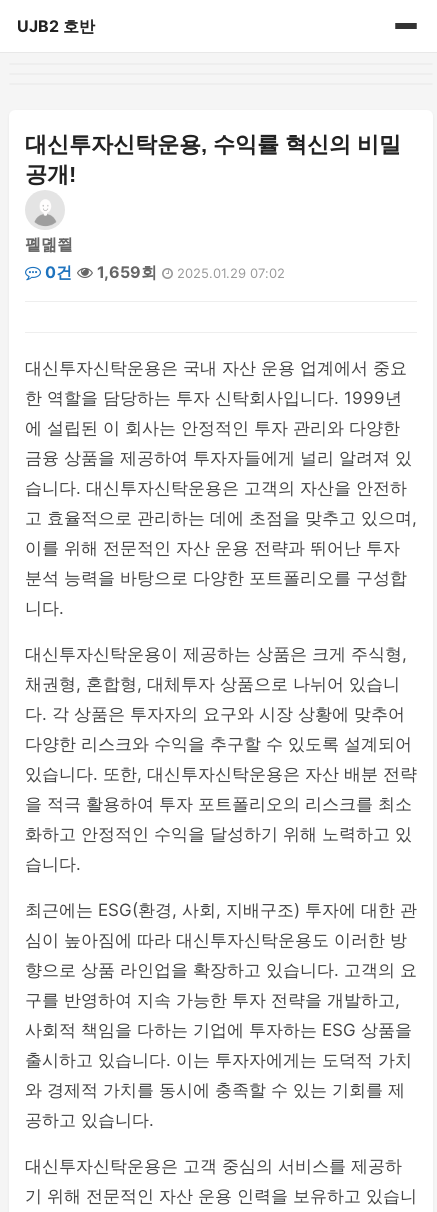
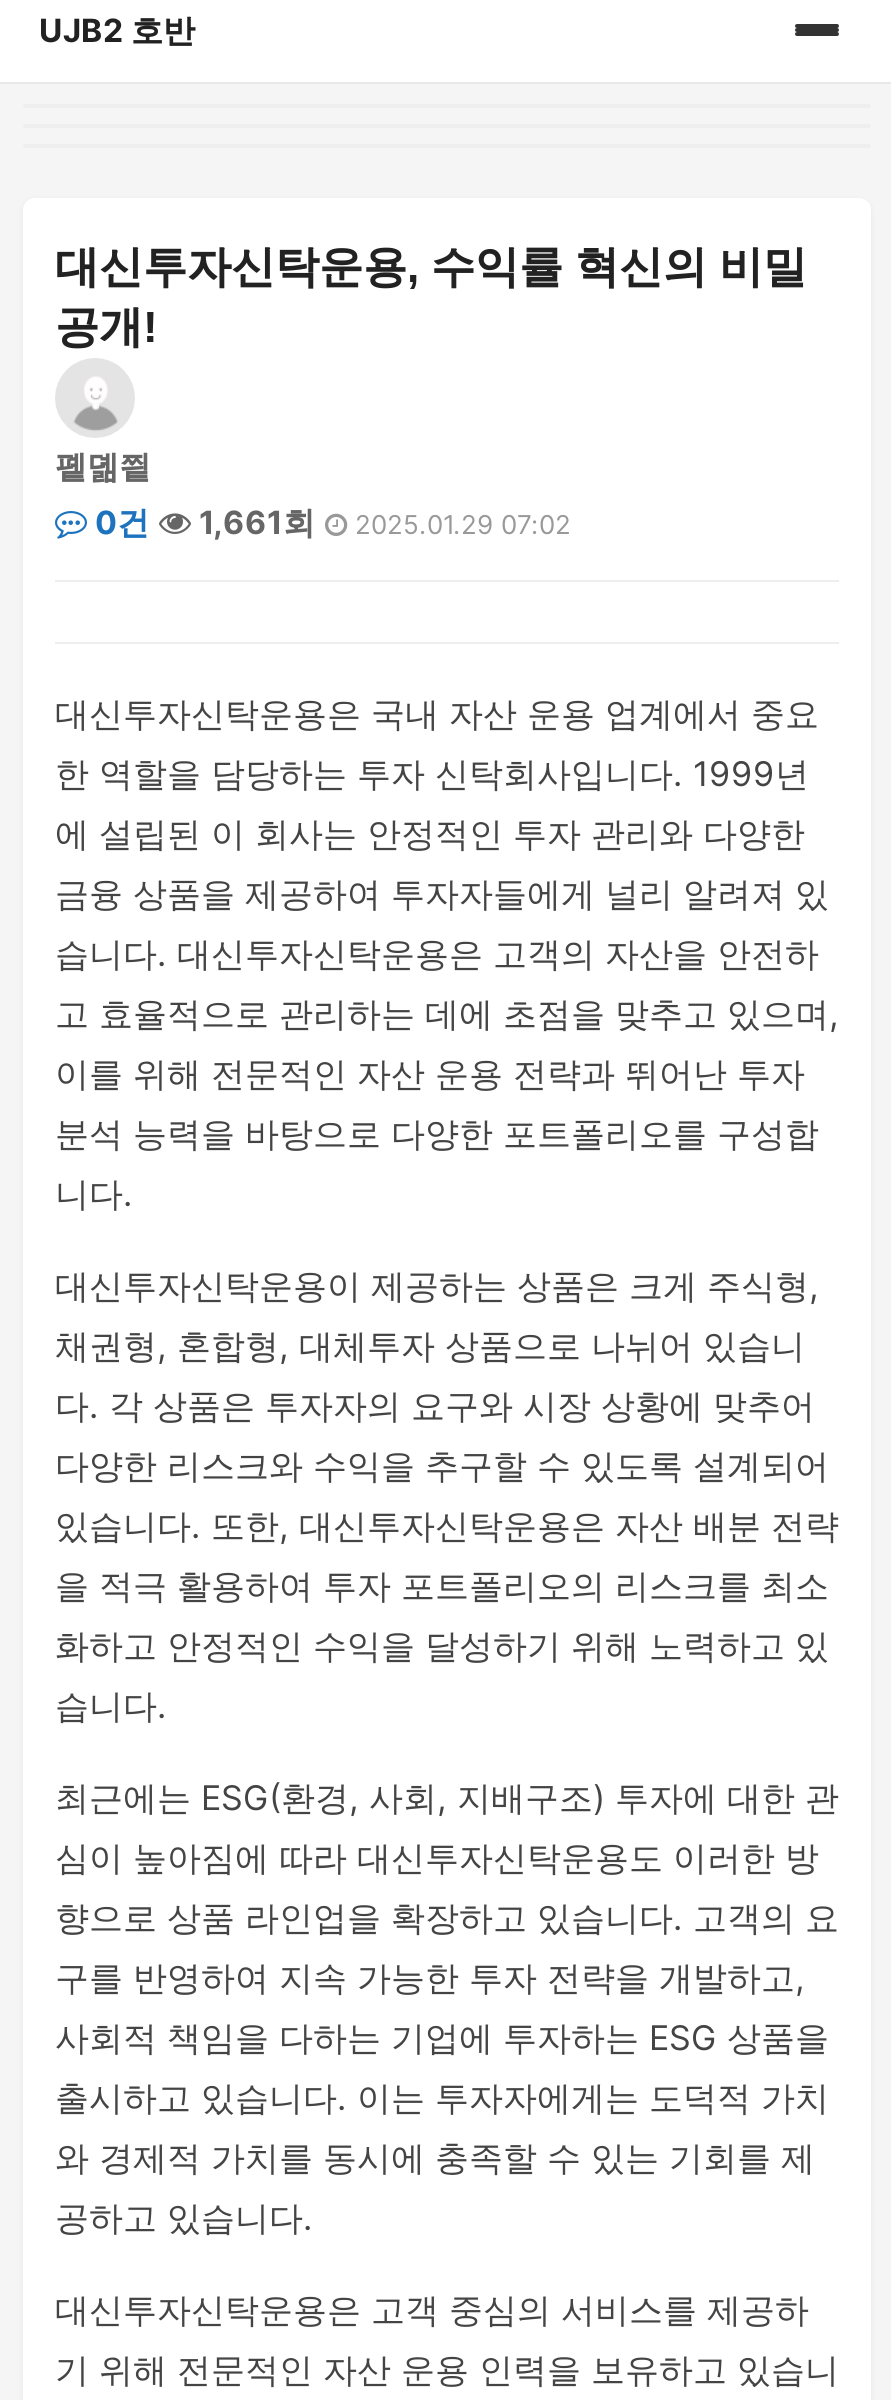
[41,262,285,282] 0건 1,659회 2025.01.29 07:02 -> [87,502,571,542] 0건 1,661회 2025.01.29 07:02

